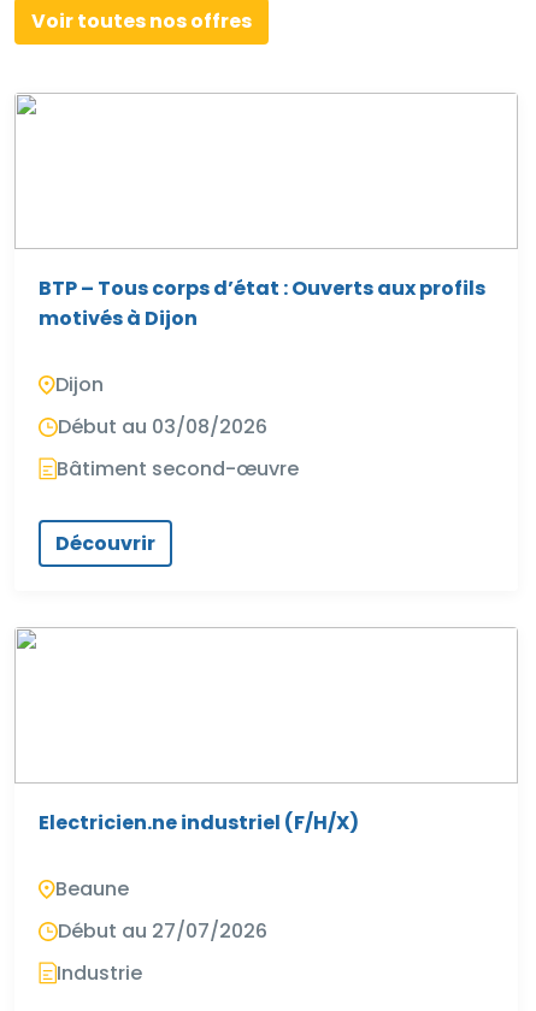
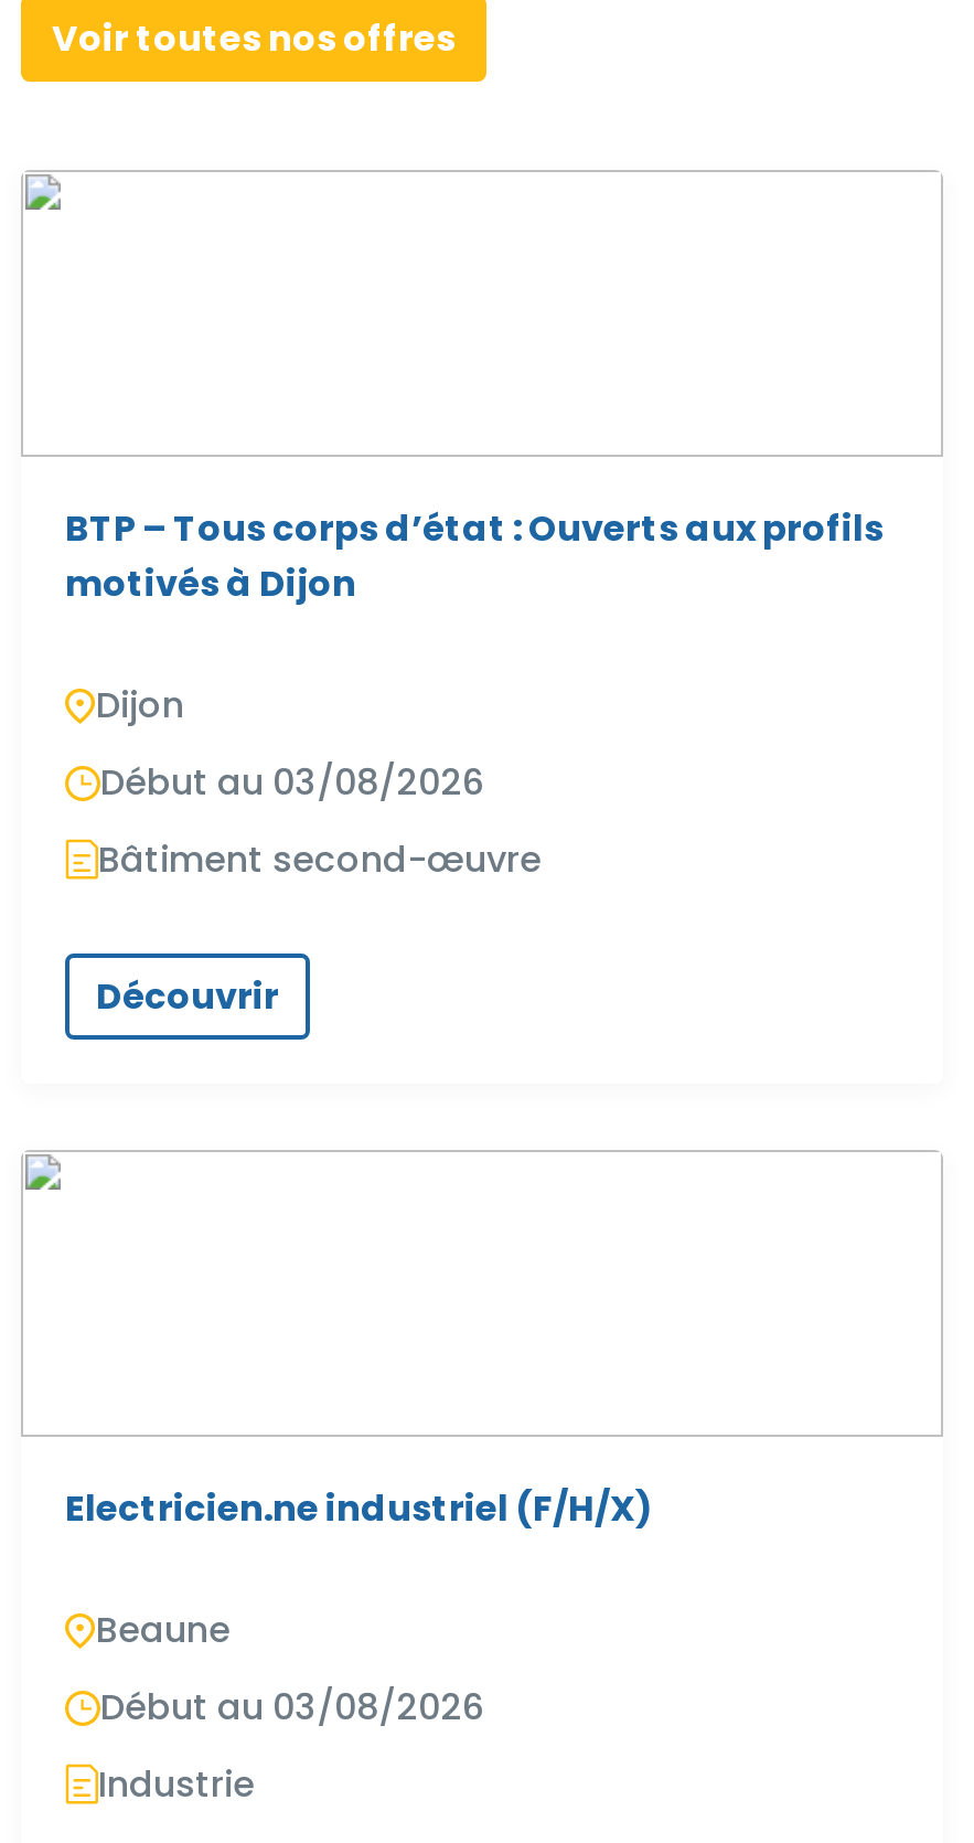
[58,917,267,945] Début au 27/07/2026 -> [100,1682,484,1733] Début au 03/08/2026

